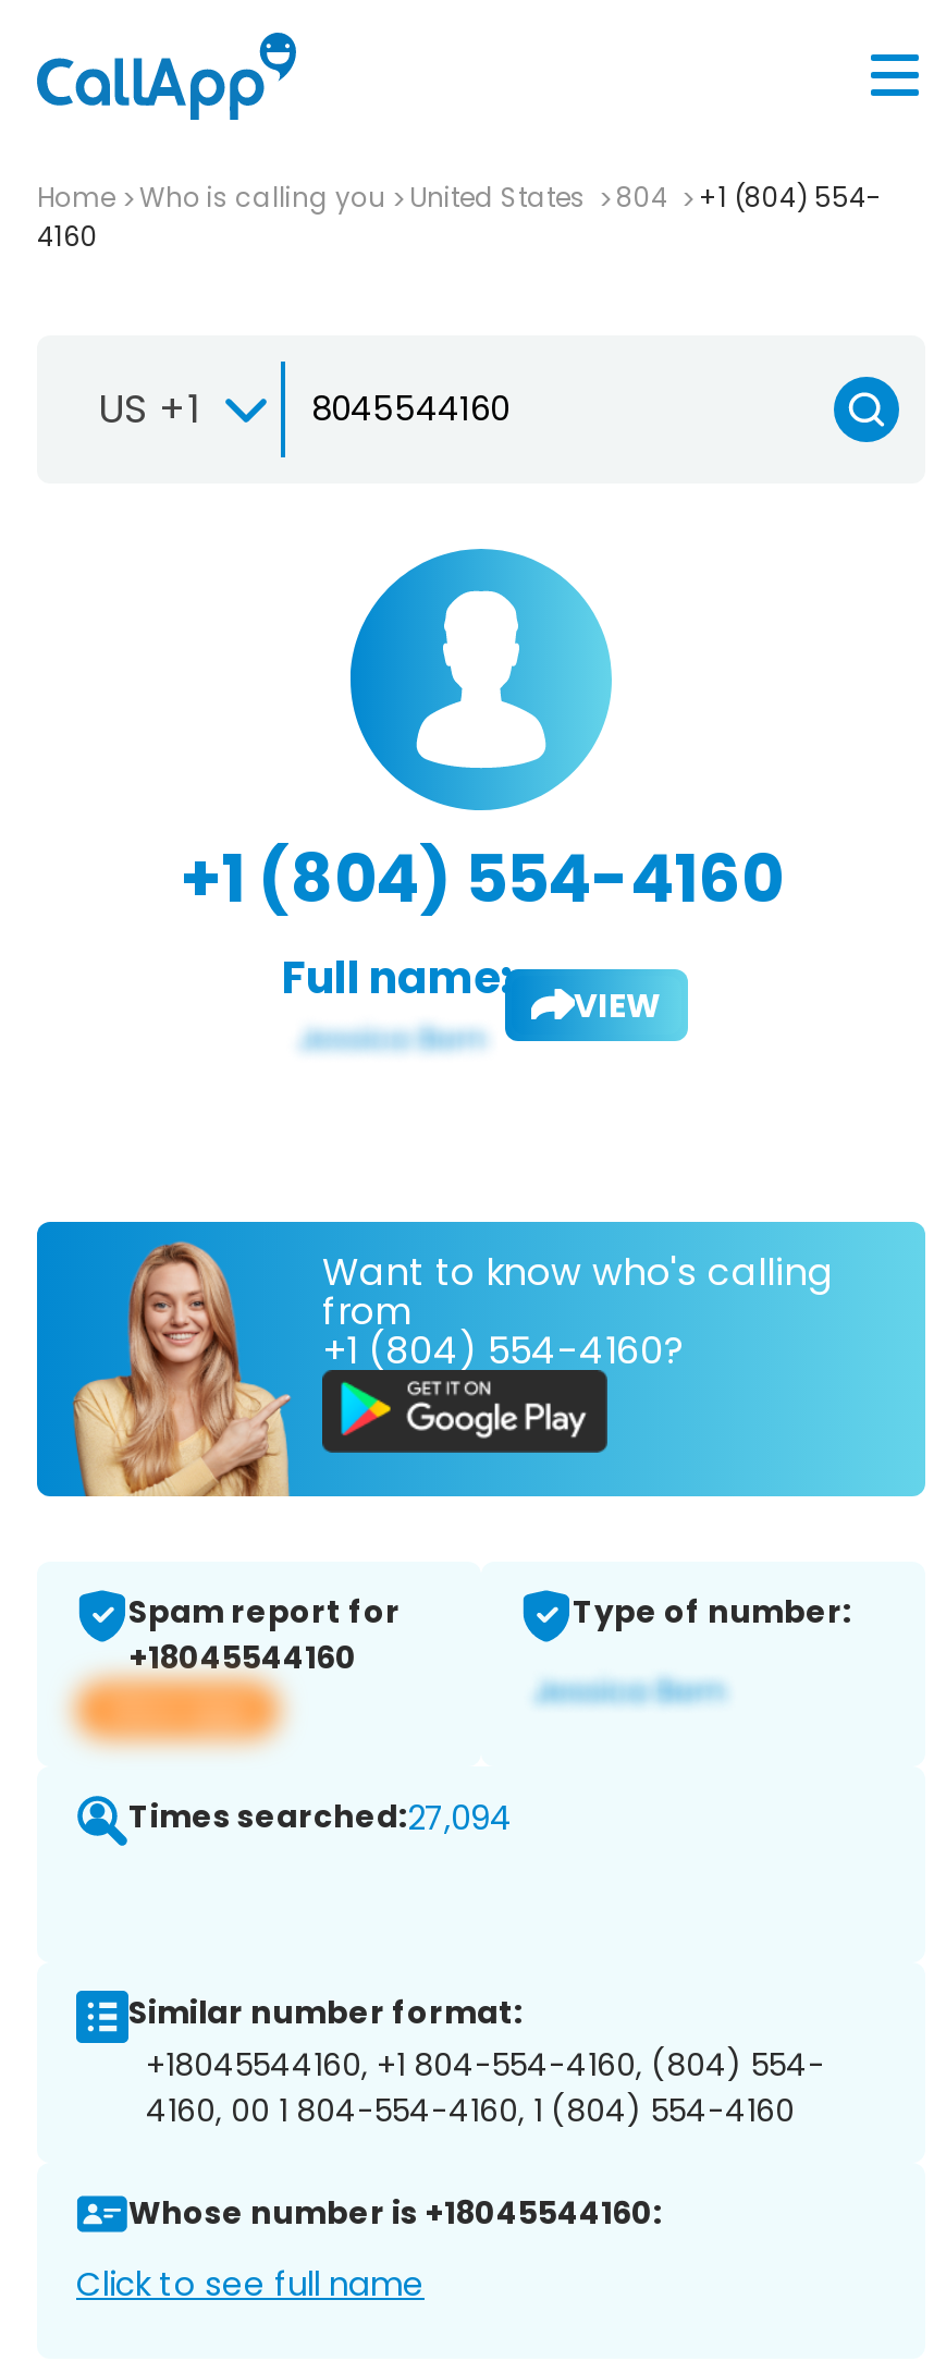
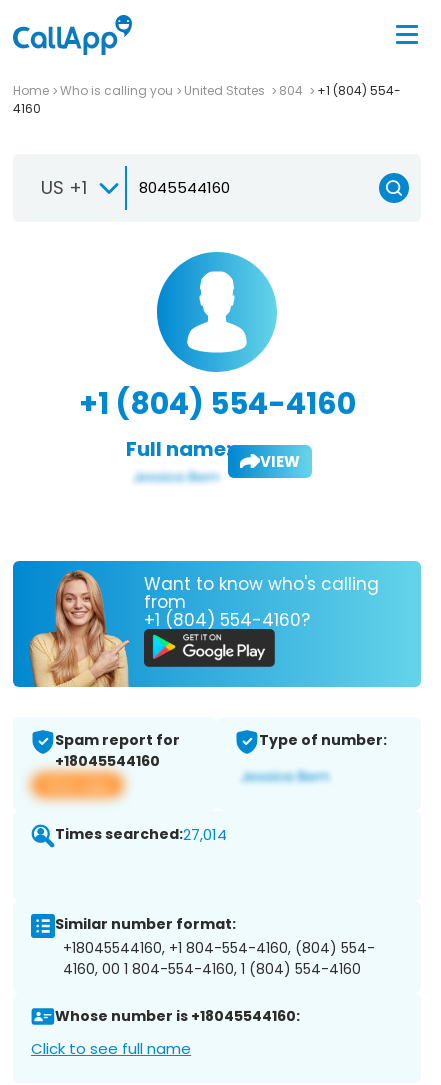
[128,1795,512,1841] Times searched:27,094 -> [55,824,227,845] Times searched:27,014

